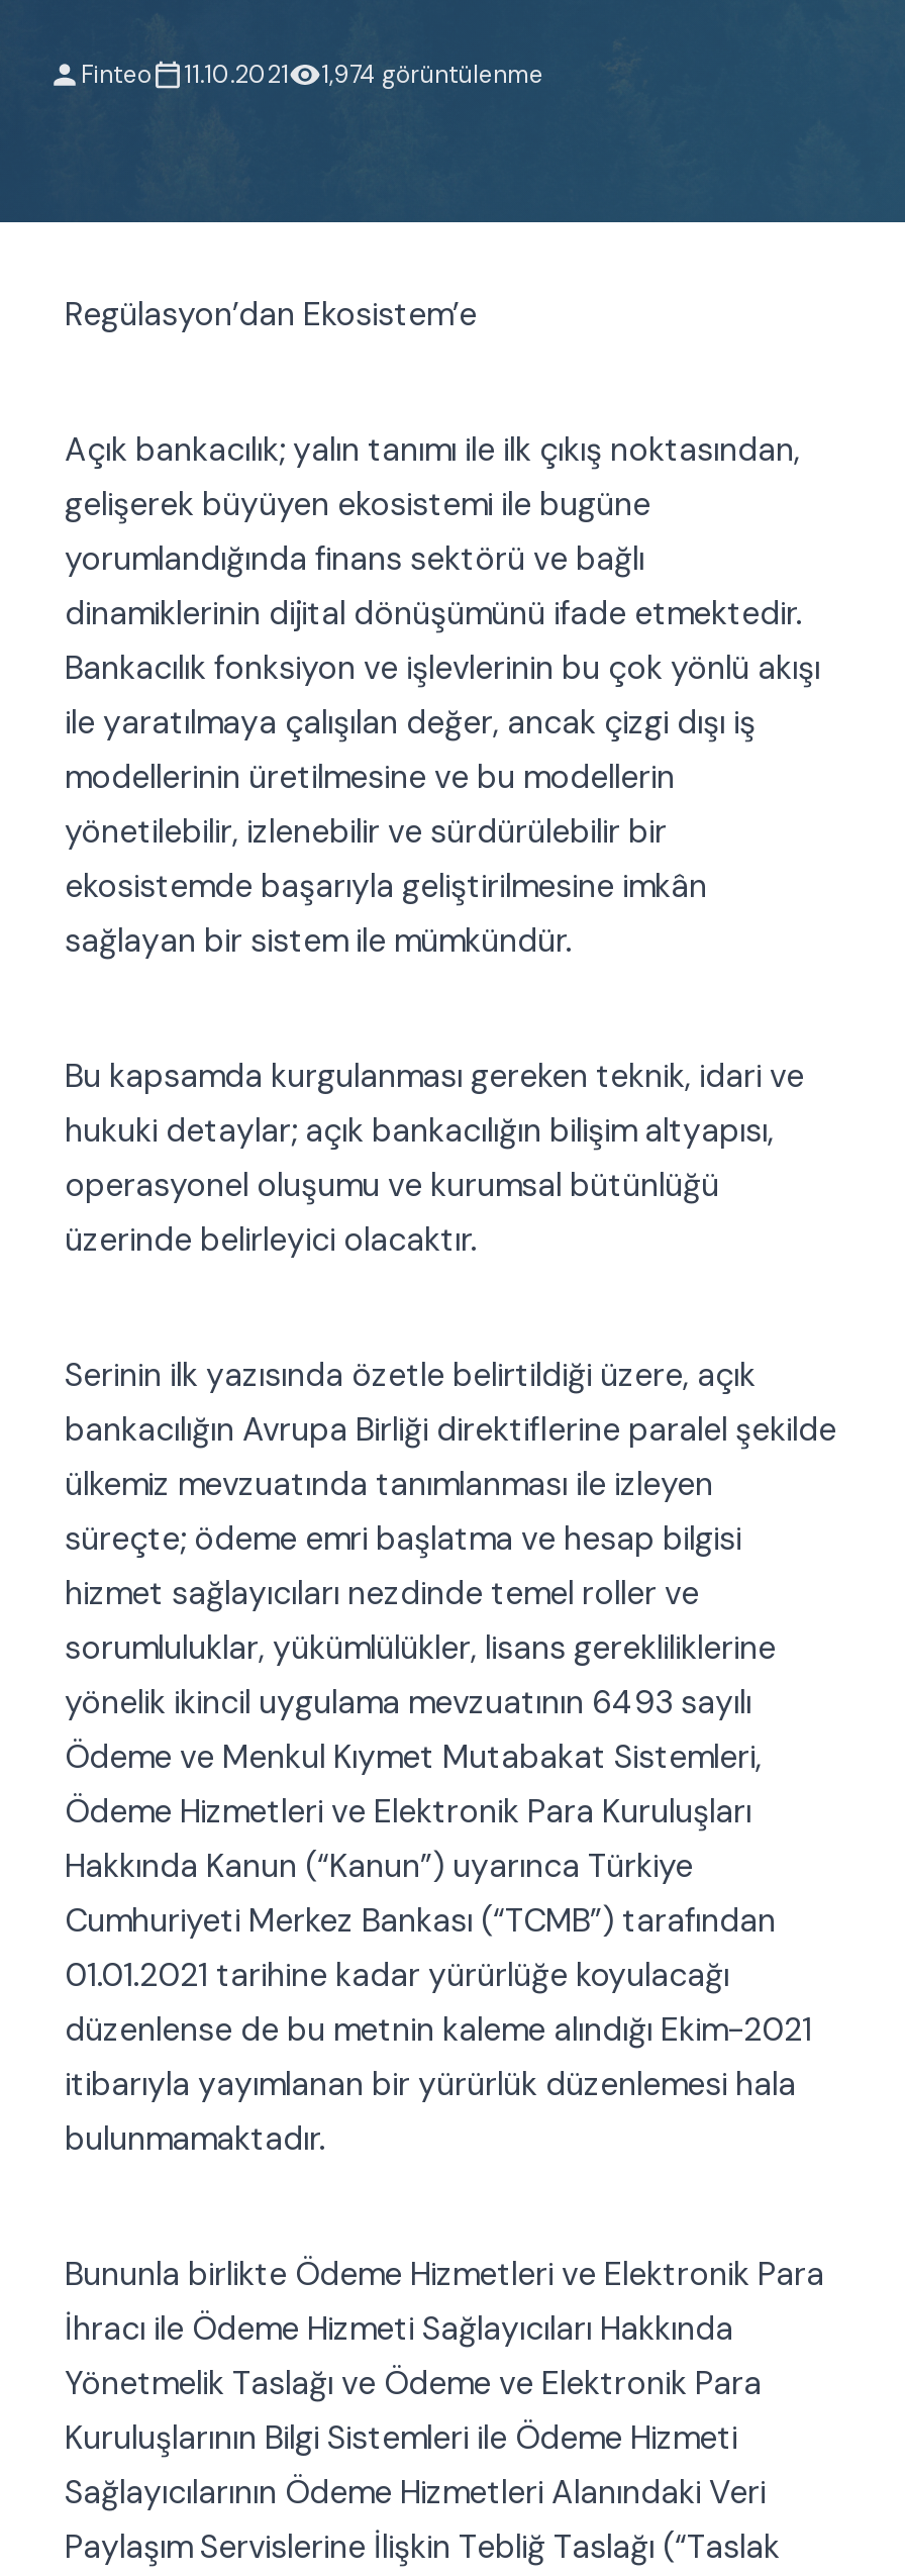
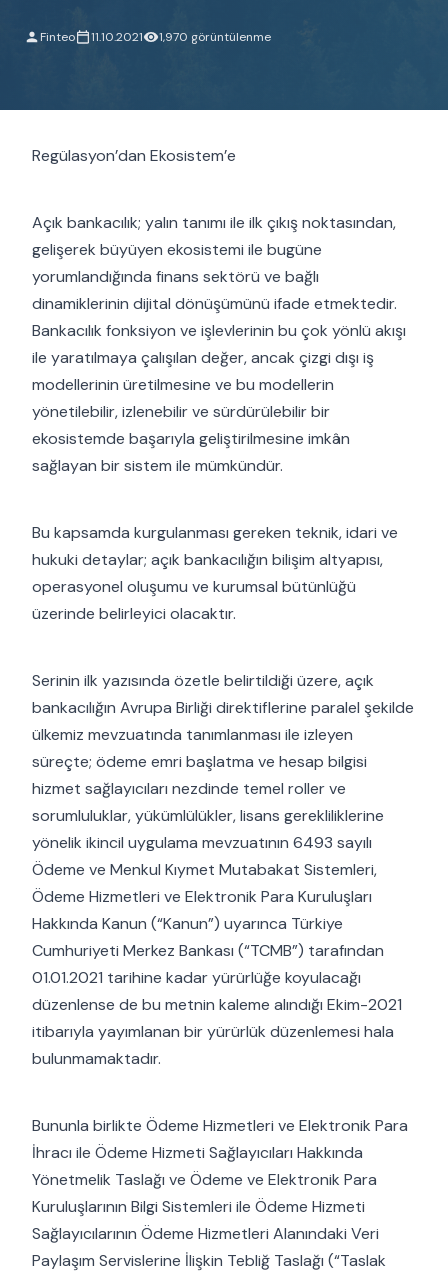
[321,59,543,91] 1,974 görüntülenme -> [159,29,271,45] 1,970 görüntülenme

